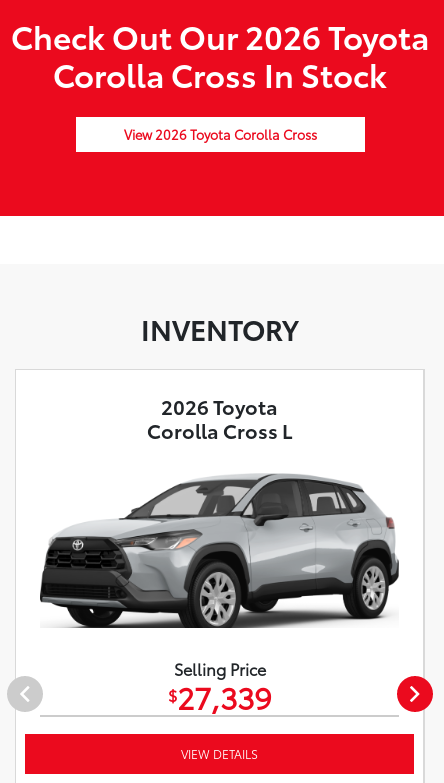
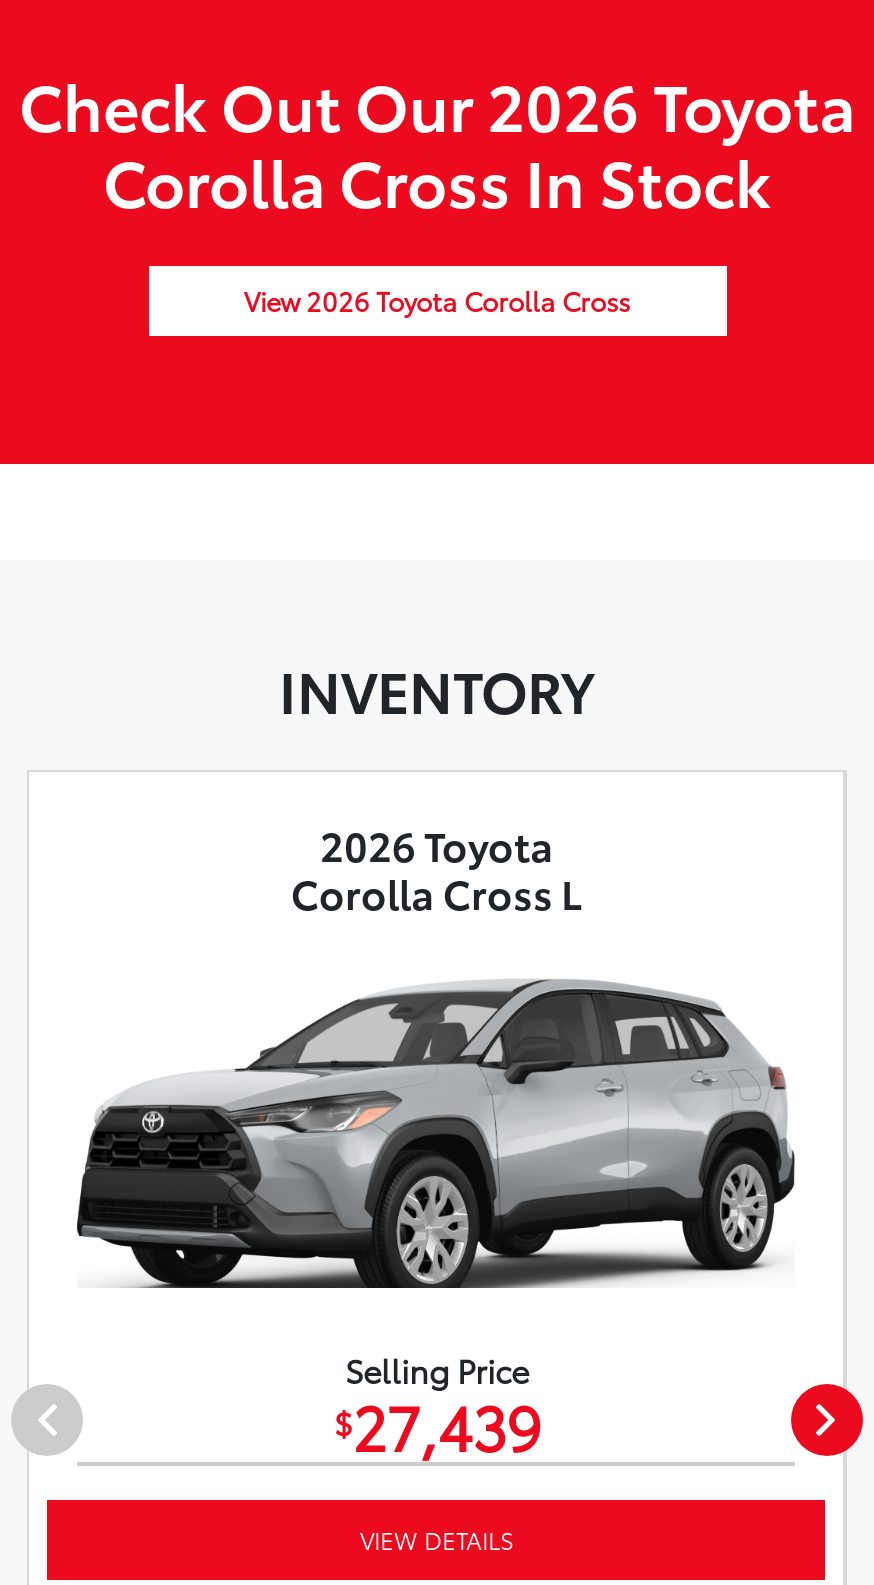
[168,675,271,718] $27,339 -> [334,1382,540,1468] $27,439

